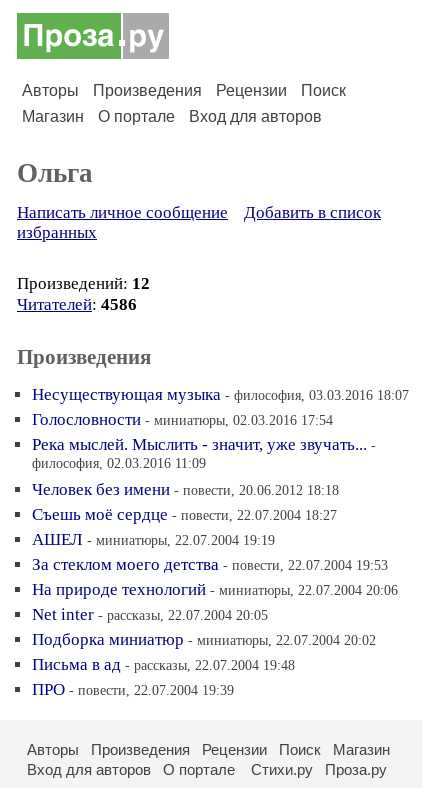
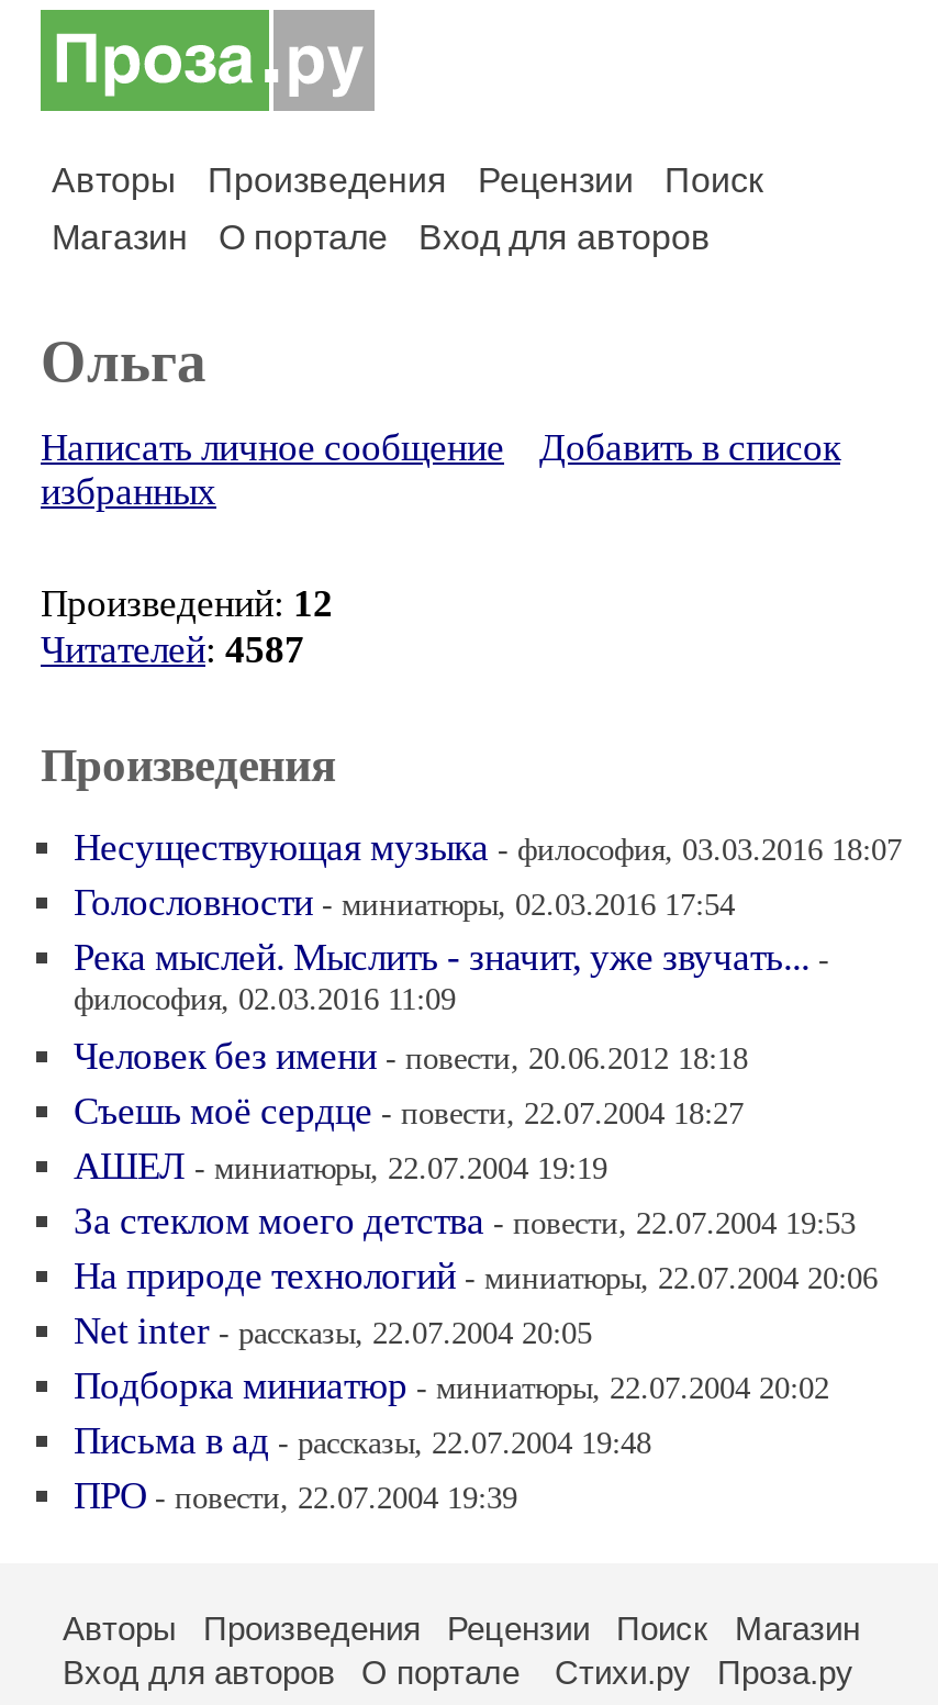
[17,295,137,314] Читателей: 4586 -> [41,629,304,671] Читателей: 4587

